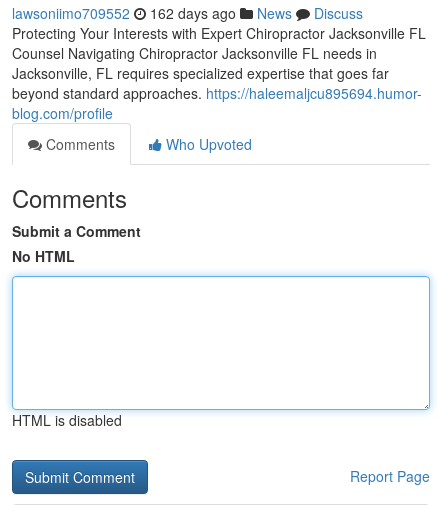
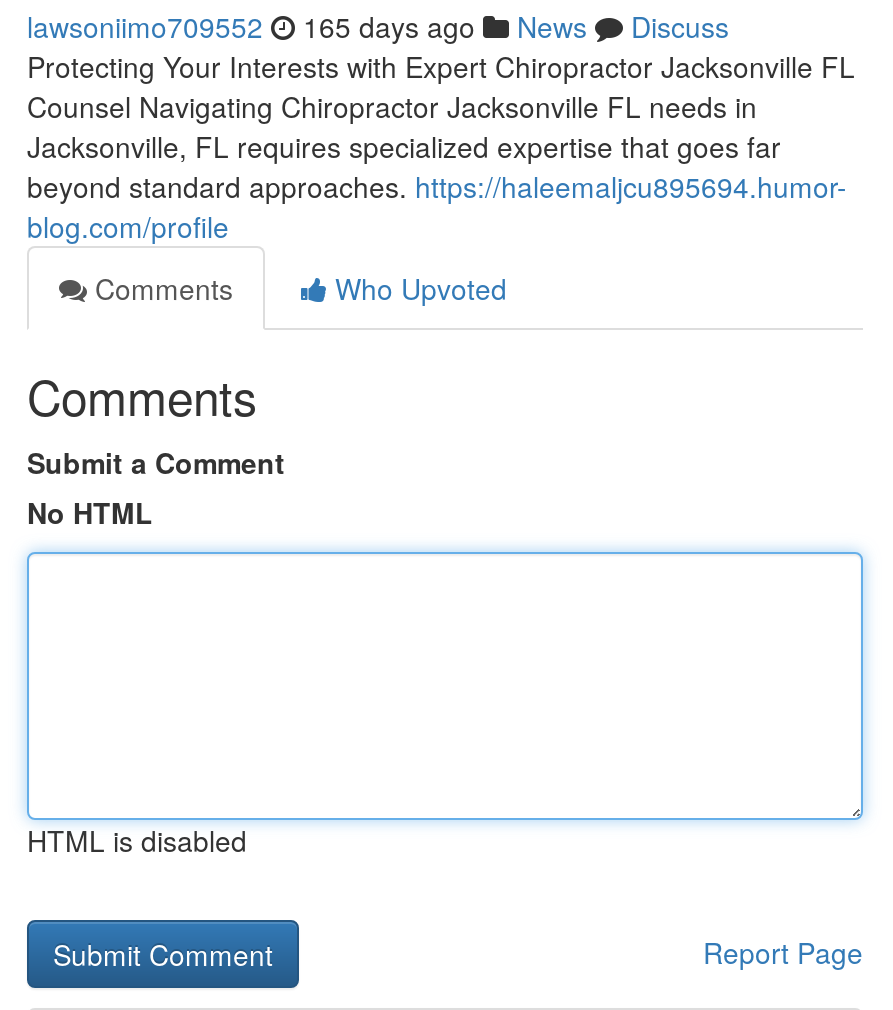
[12,3,363,23] lawsoniimo709552 162 days ago News Discuss -> [27,6,729,46] lawsoniimo709552 165 days ago News Discuss

